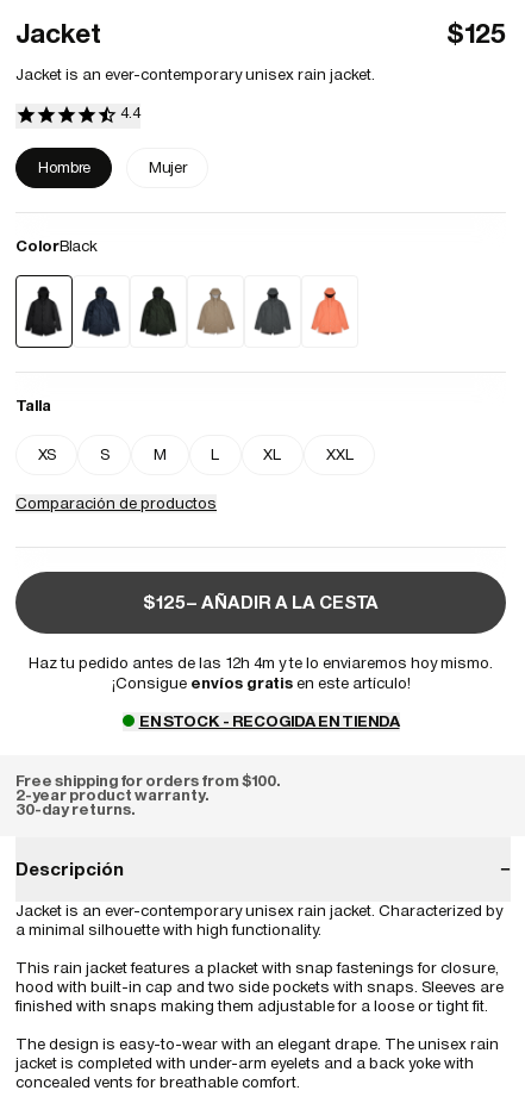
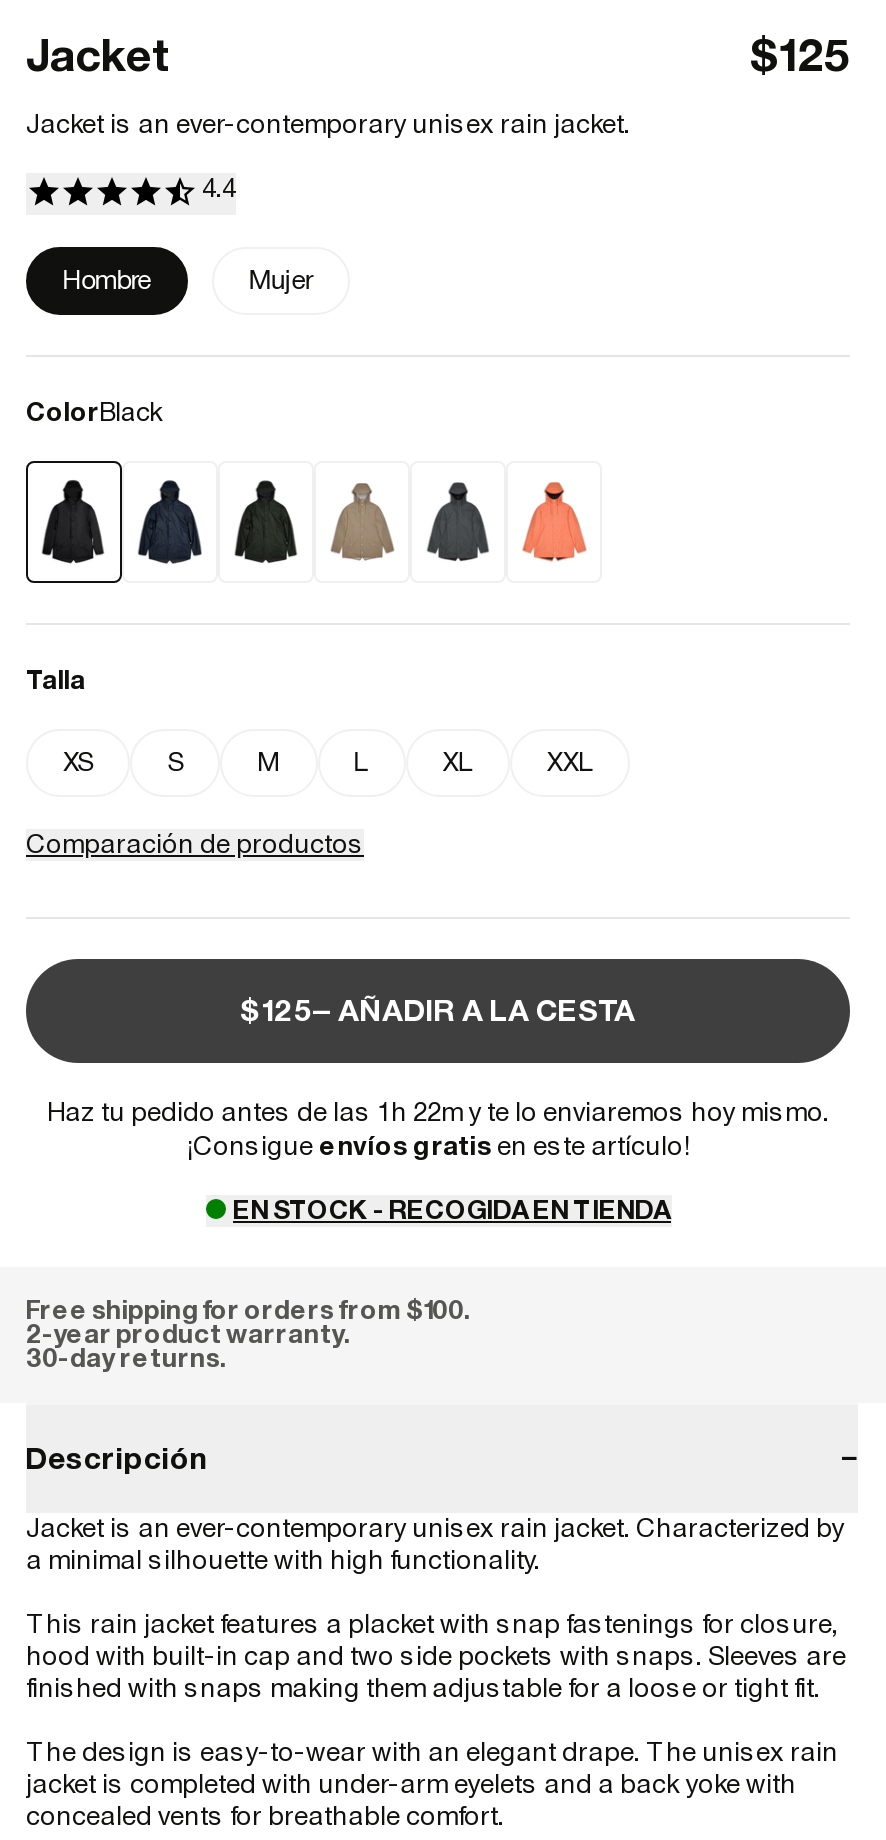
[29,654,493,672] Haz tu pedido antes de las 12h 4m y te lo enviaremos hoy mismo. -> [47,1097,829,1127] Haz tu pedido antes de las 1h 22m y te lo enviaremos hoy mismo.

